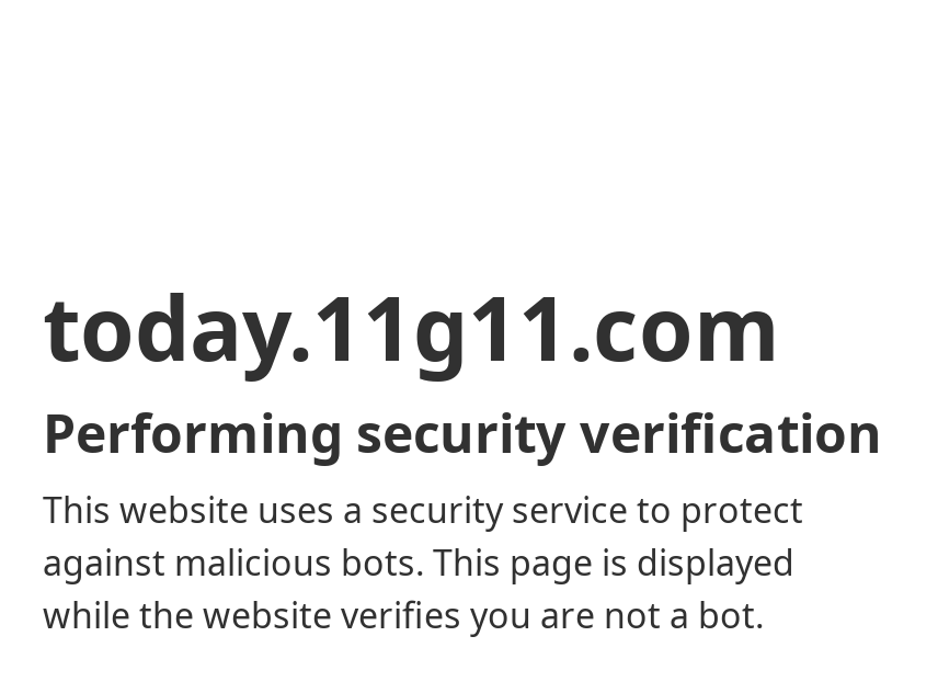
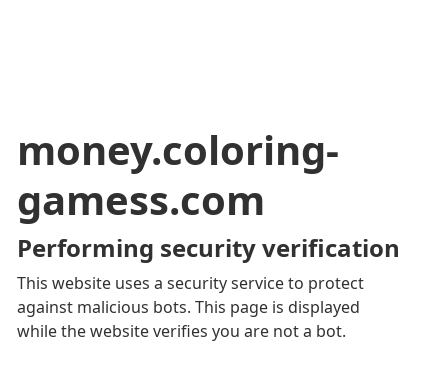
[43,266,779,387] today.11g11.com -> [17,122,339,227] money.coloring- | gamess.com

